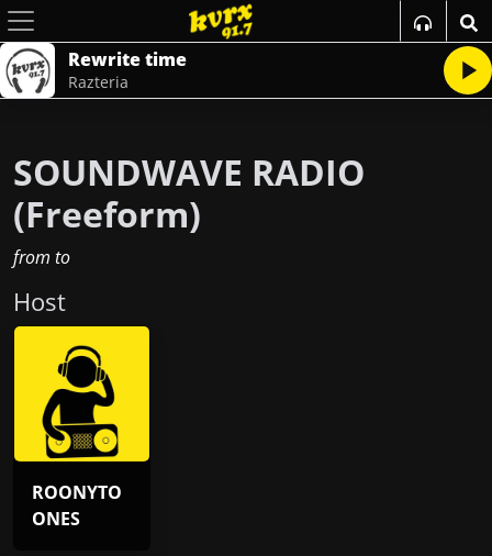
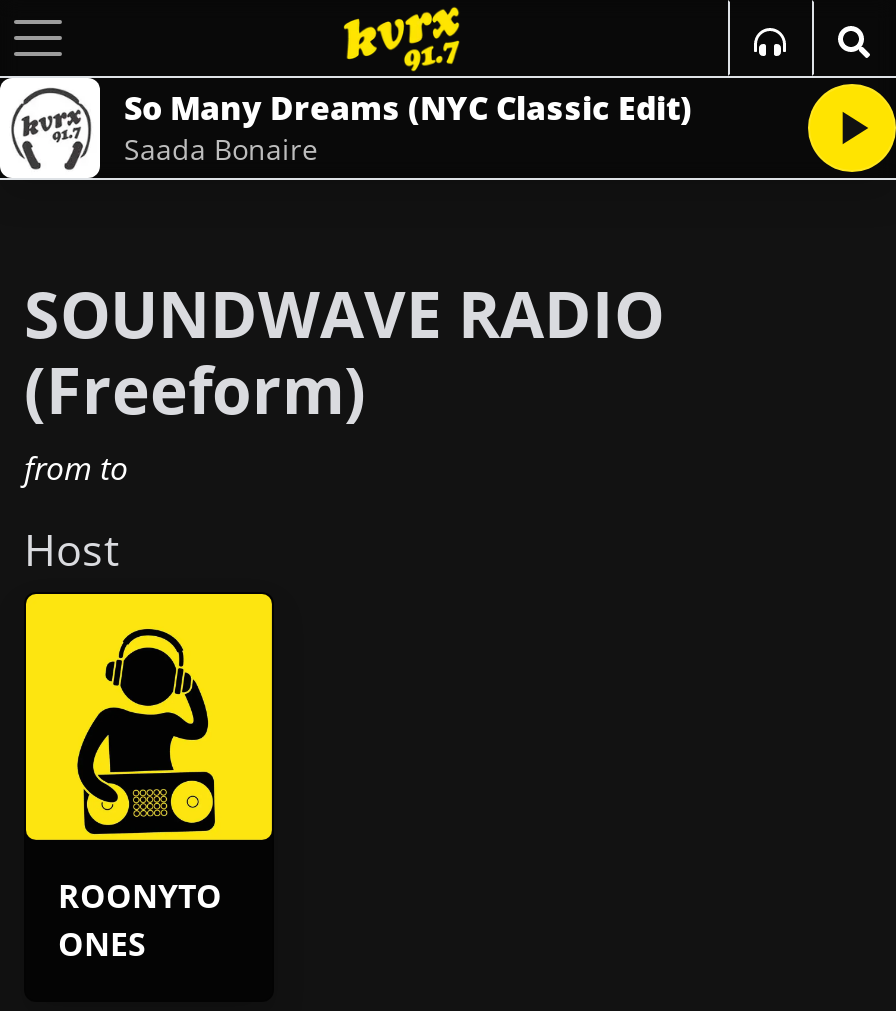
[68,47,187,92] Rewrite time | Razteria -> [124,86,692,168] So Many Dreams (NYC Classic Edit) | Saada Bonaire

